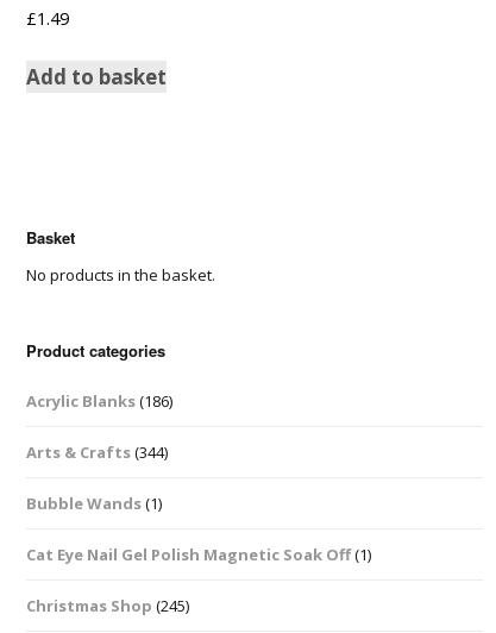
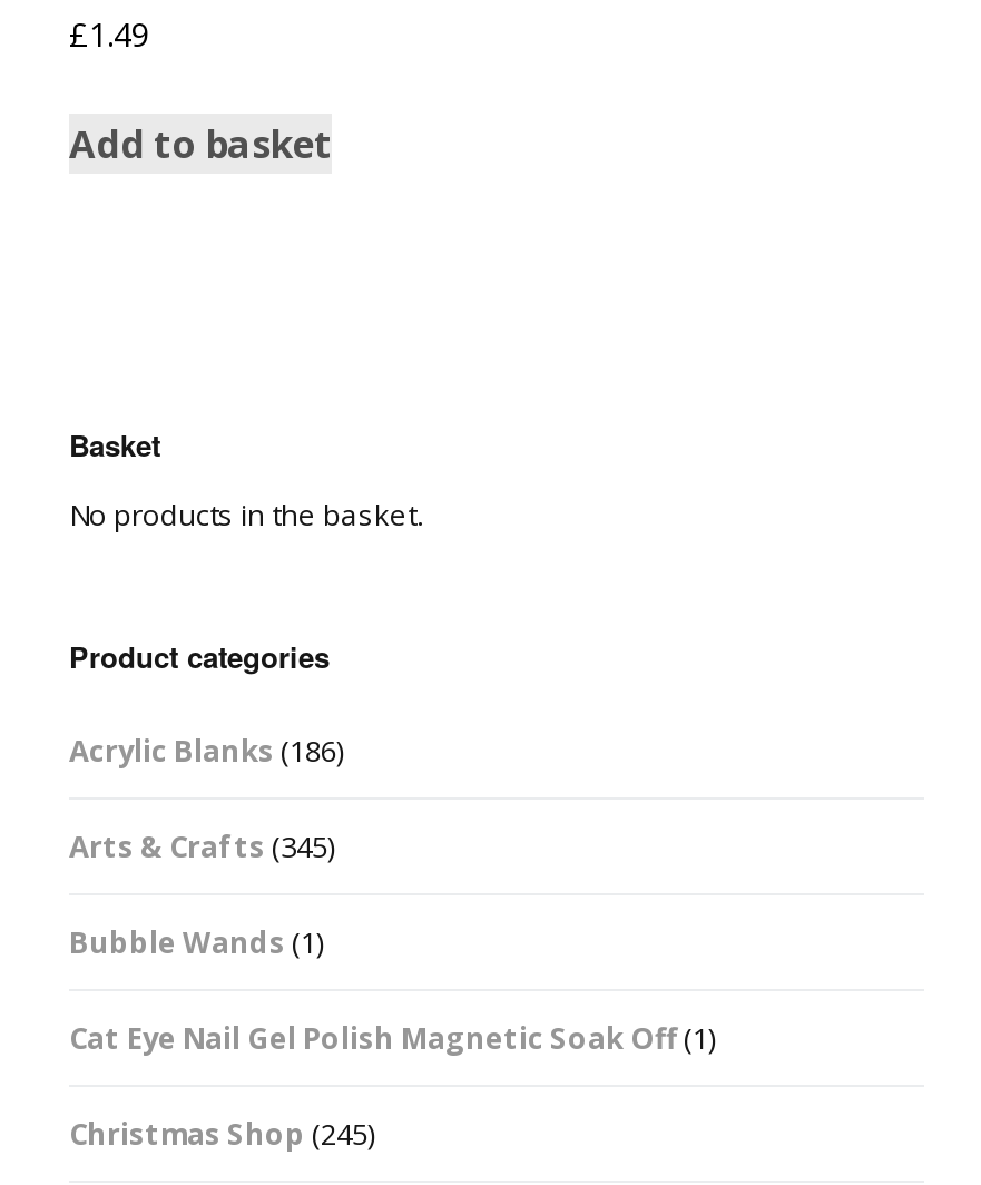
[26,442,168,463] Arts & Crafts (344) -> [69,827,334,867] Arts & Crafts (345)

